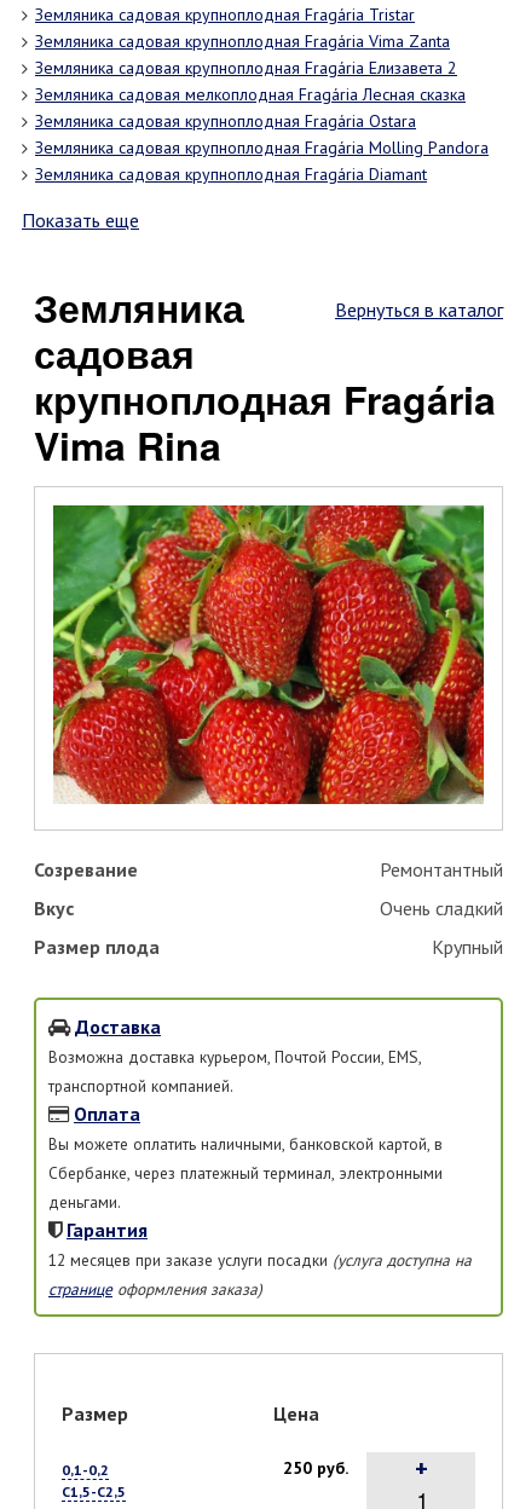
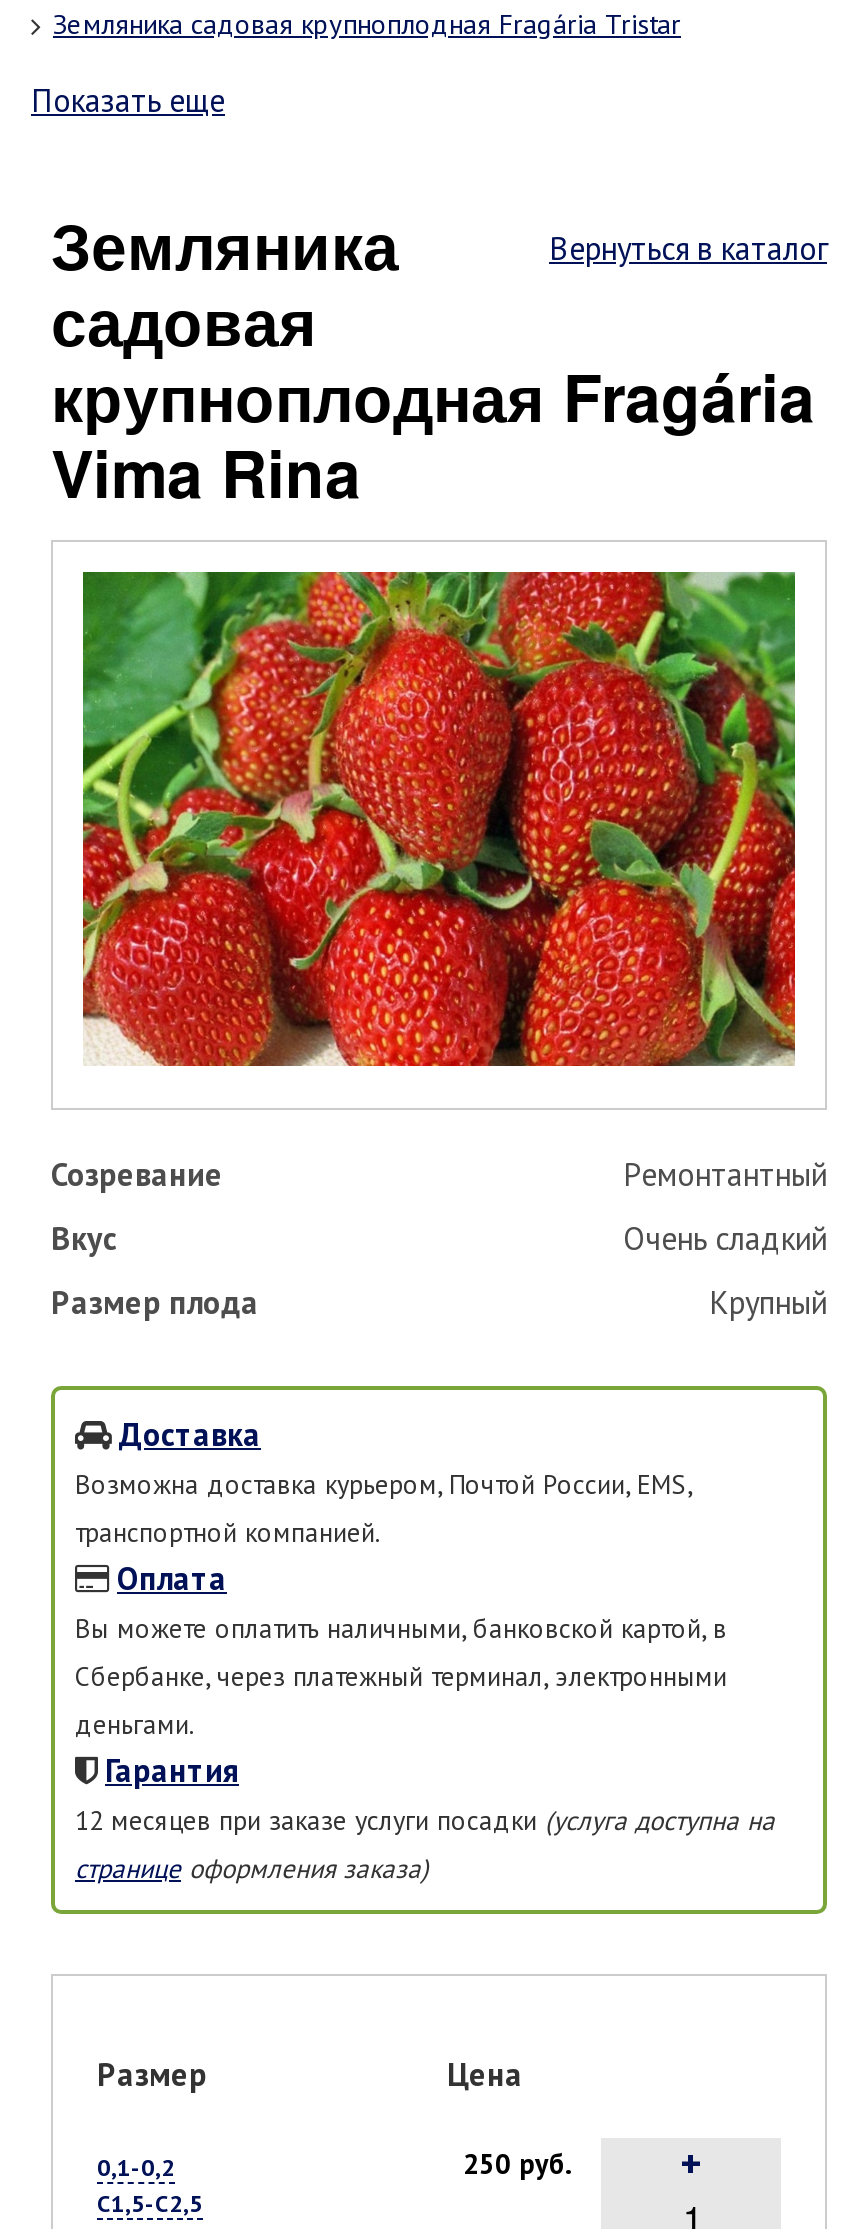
[35,30,489,185] Земляника садовая крупноплодная Fragária Vima Zanta | Земляника садовая крупноплодная Fragária Елизавета 2 | Земляника садовая мелкоплодная Fragária Лесная сказка | Земляника садовая крупноплодная Fragária Ostara | Земляника садовая крупноплодная Fragária Molling Pandora | Земляника садовая крупноплодная Fragária Diamant -> none

